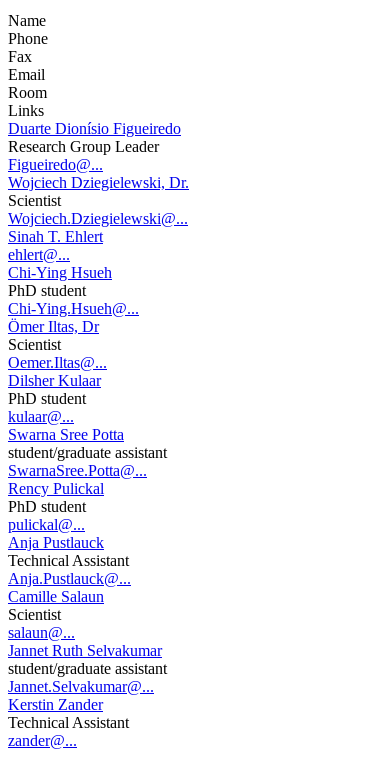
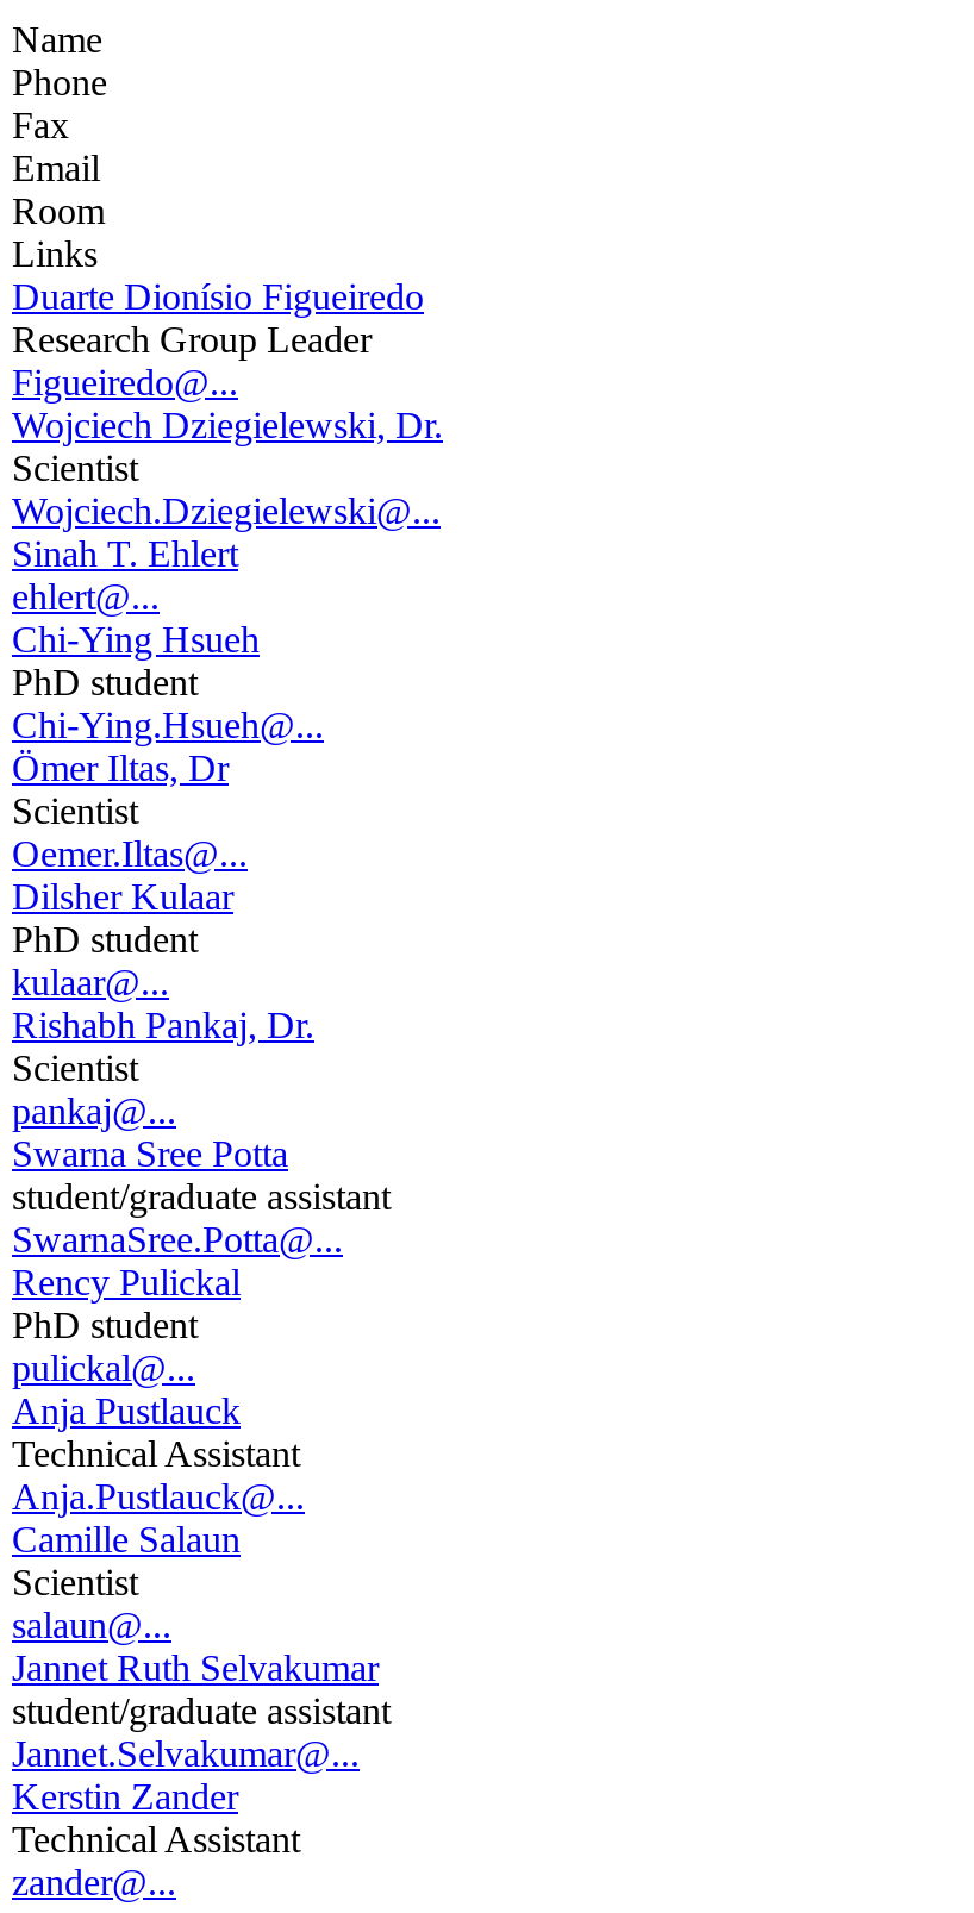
none -> [12,1004,314,1130] Rishabh Pankaj, Dr. | Scientist | pankaj@...

